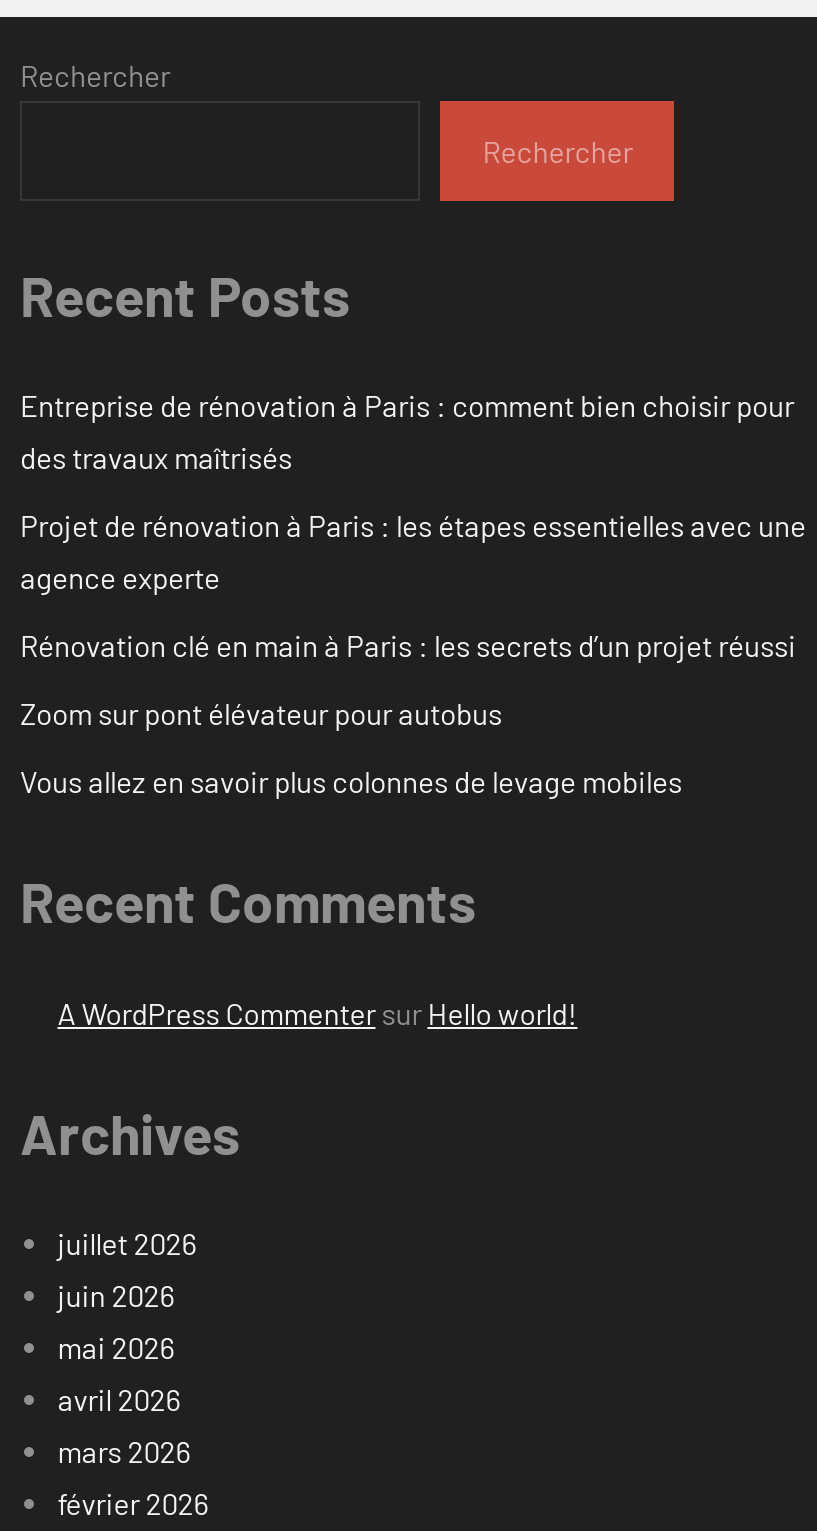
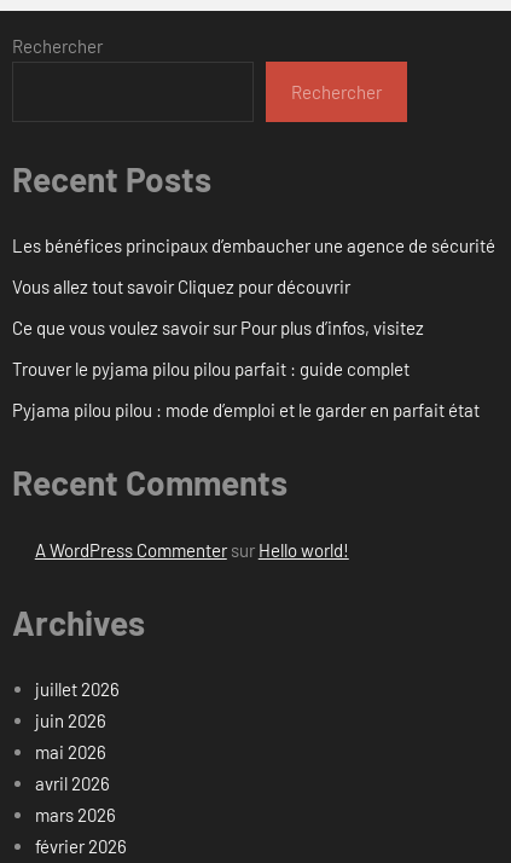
[20,388,794,476] Entreprise de rénovation à Paris : comment bien choisir pour | des travaux maîtrisés -> [12,235,495,257] Les bénéfices principaux d’embaucher une agence de sécurité
[20,508,806,596] Projet de rénovation à Paris : les étapes essentielles avec une | agence experte -> [12,276,350,298] Vous allez tout savoir Cliquez pour découvrir
[20,628,796,664] Rénovation clé en main à Paris : les secrets d’un projet réussi -> [12,317,424,339] Ce que vous voulez savoir sur Pour plus d’infos, visitez
[20,696,502,732] Zoom sur pont élévateur pour autobus -> [12,358,410,380] Trouver le pyjama pilou pilou parfait : guide complet
[20,764,682,800] Vous allez en savoir plus colonnes de levage mobiles -> [12,399,480,421] Pyjama pilou pilou : mode d’emploi et le garder en parfait état

